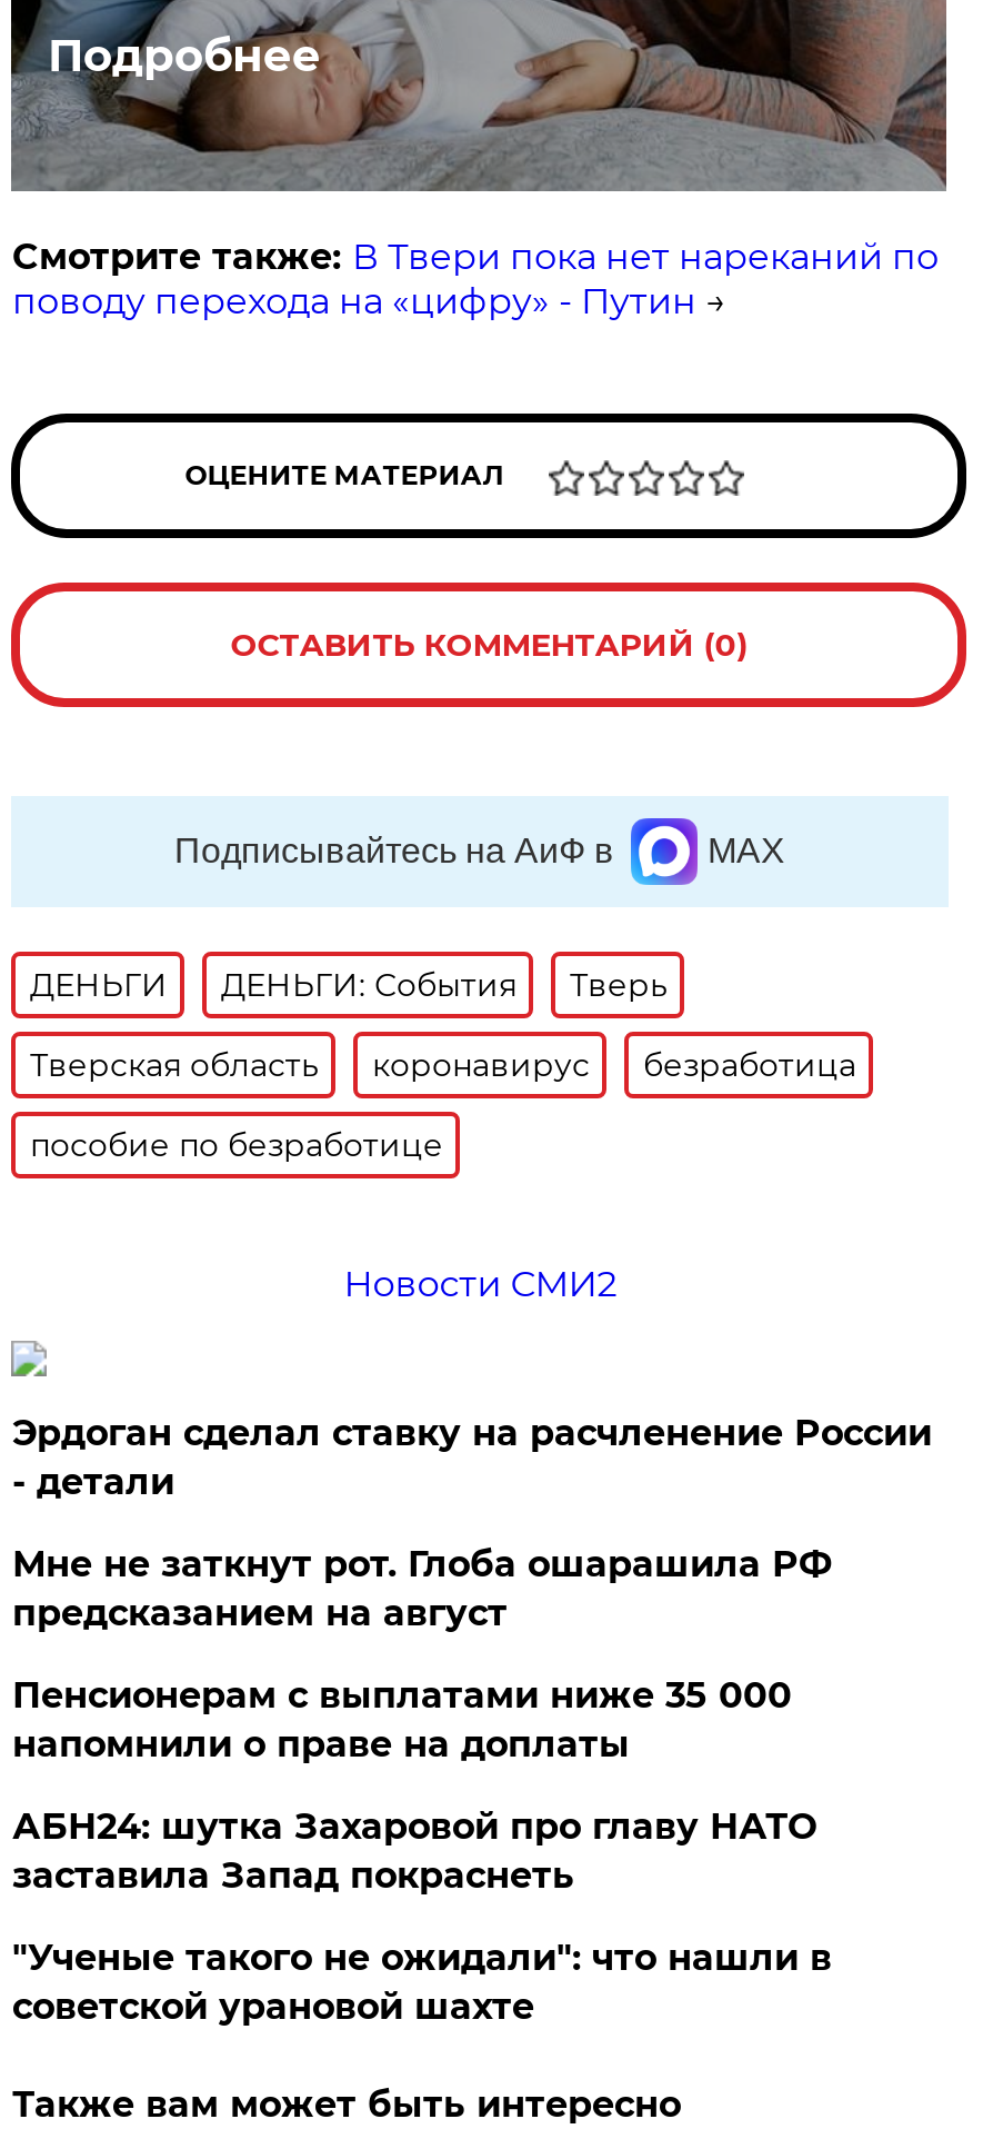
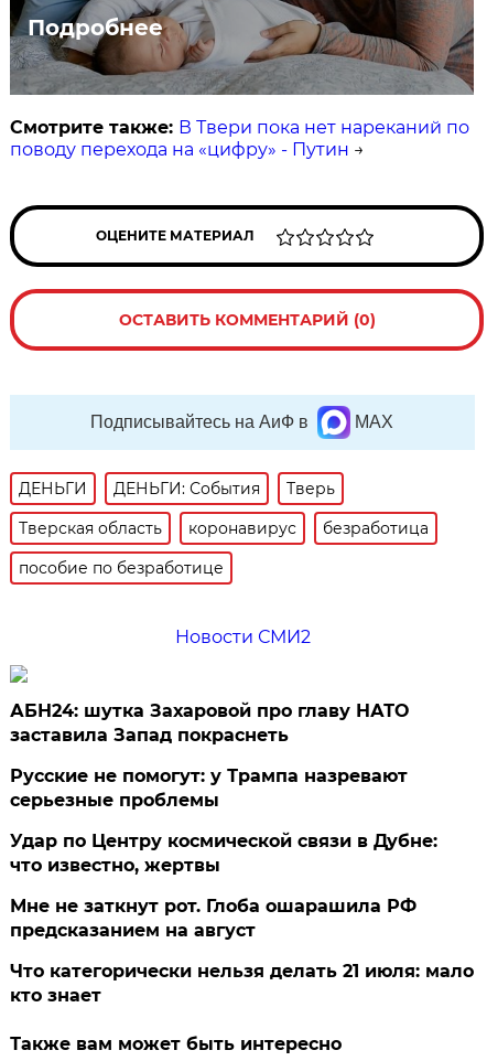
[12,1412,932,1765] Эрдоган сделал ставку на расчленение России | - детали | Пенсионерам с выплатами ниже 35 000 | напомнили о праве на доплаты -> none
moved [12,1543,832,1634] -> [10,895,417,941]: Мне не заткнут рот. Глоба ошарашила РФ | предсказанием на август
moved [12,1805,816,1896] -> [10,700,409,745]: АБН24: шутка Захаровой про главу НАТО | заставила Запад покраснеть
[12,1936,832,2028] "Ученые такого не ожидали": что нашли в | советской урановой шахте -> [10,765,474,1006] Русские не помогут: у Трампа назревают | серьезные проблемы | Удар по Центру космической связи в Дубне: | что известно, жертвы | Что категорически нельзя делать 21 июля: мало | кто знает

